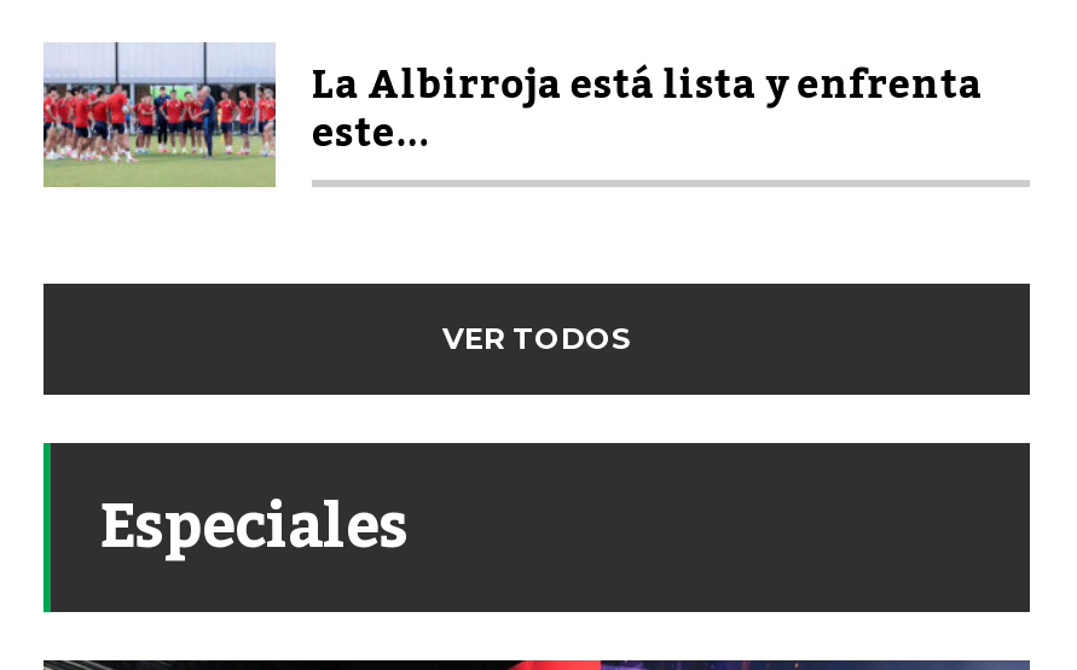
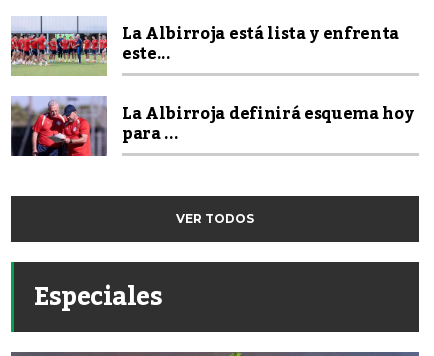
none -> [10,96,413,157] [image] | La Albirroja definirá esquema hoy | para ...

